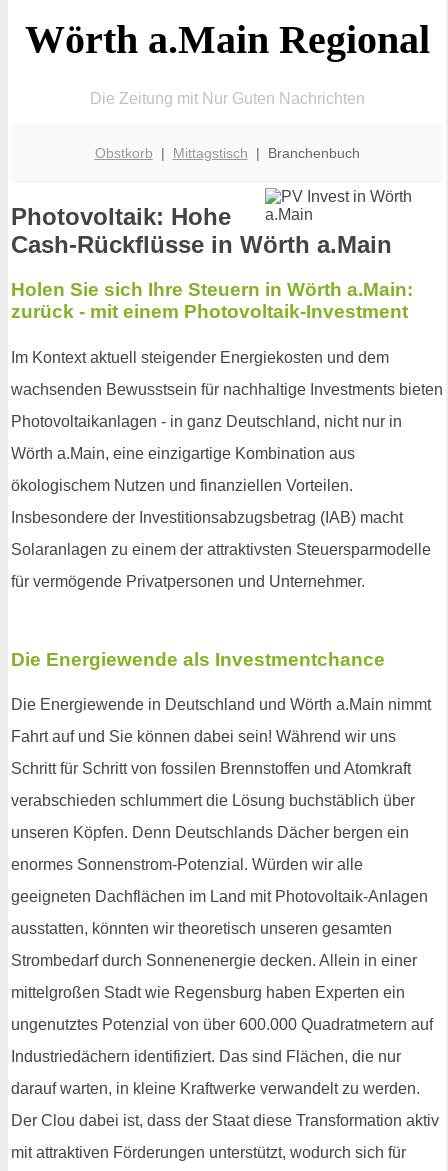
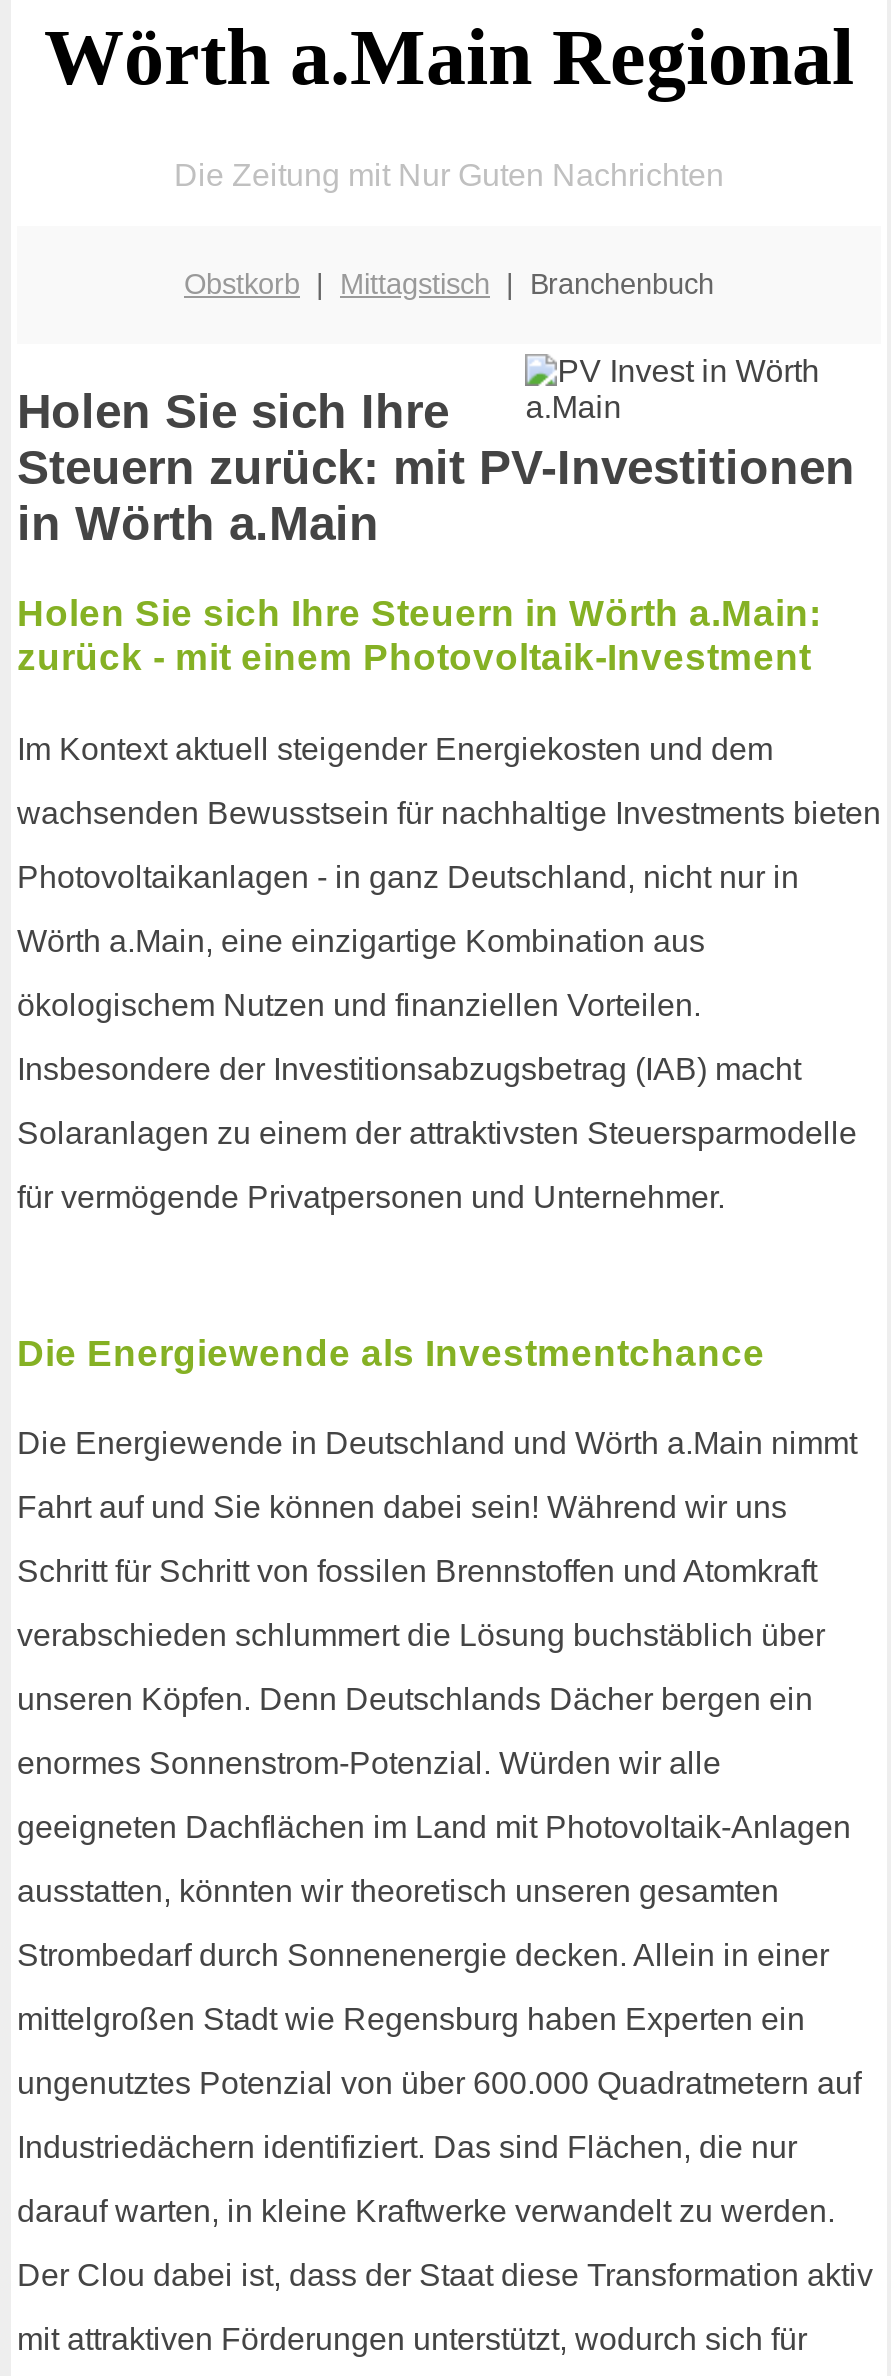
[11,203,392,258] Photovoltaik: Hohe | Cash-Rückflüsse in Wörth a.Main -> [17,385,855,551] Holen Sie sich Ihre | Steuern zurück: mit PV-Investitionen | in Wörth a.Main

